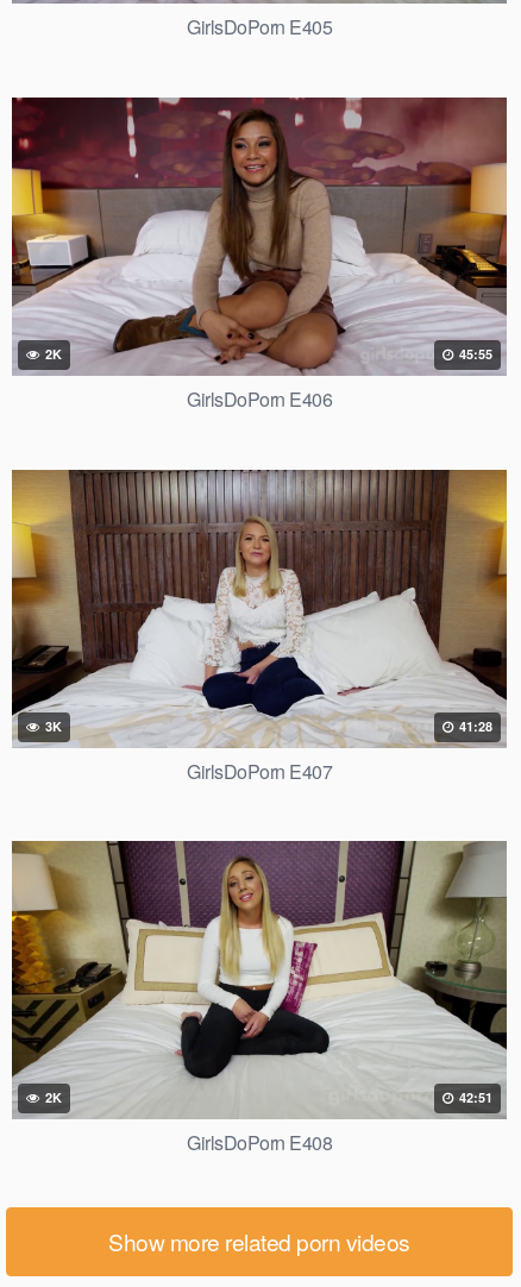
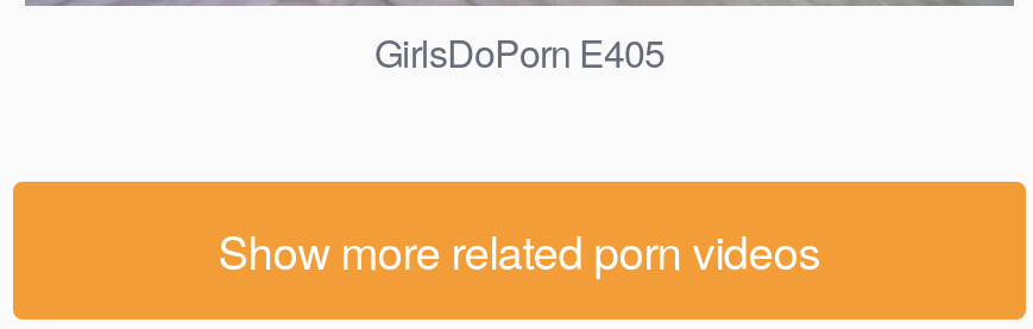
[11,92,508,412] [image] | 2K | 45:55 | GirlsDoPorn E406 -> none
[11,469,508,784] [image] | 3K | 41:28 | GirlsDoPorn E407 -> none
[11,840,507,1157] [image] | 2K | 42:51 | GirlsDoPorn E408 -> none

